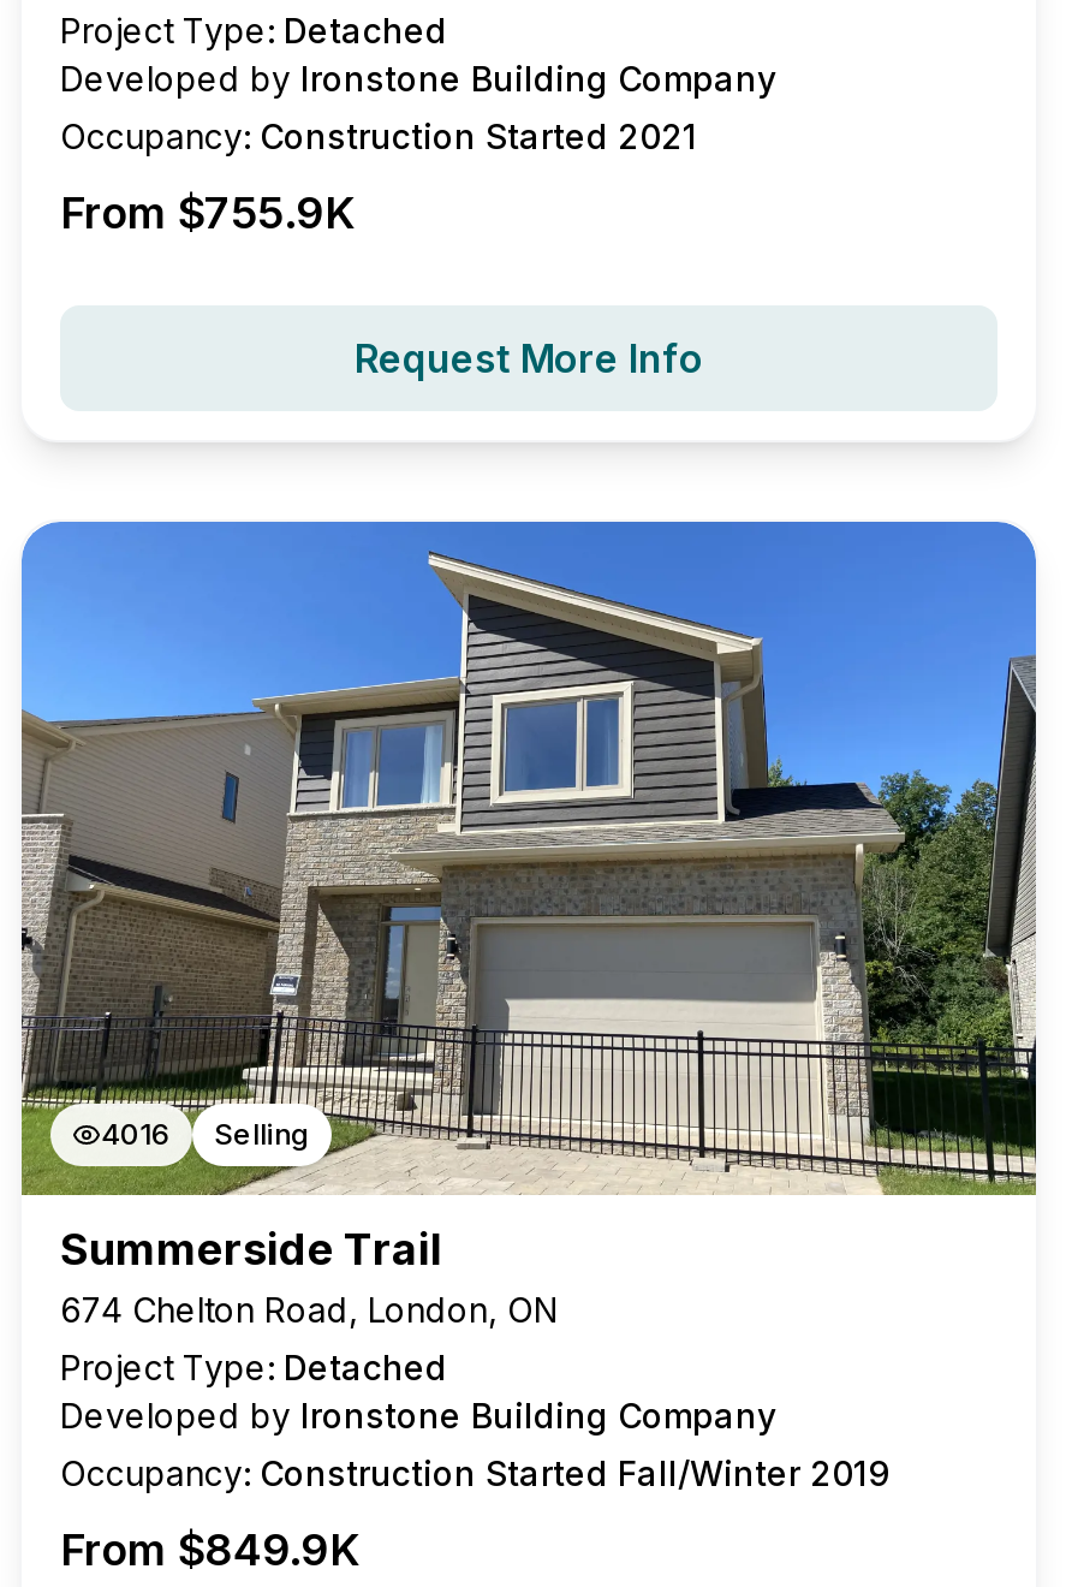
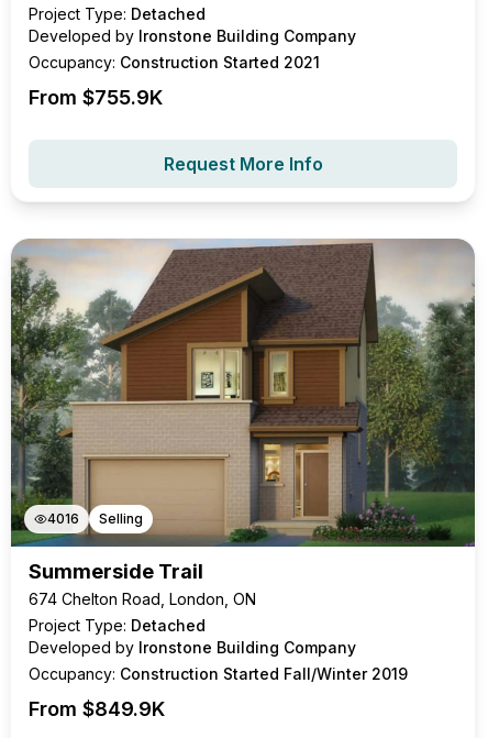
[19,519,1038,1197] [image] -> [10,238,476,548] [image]

